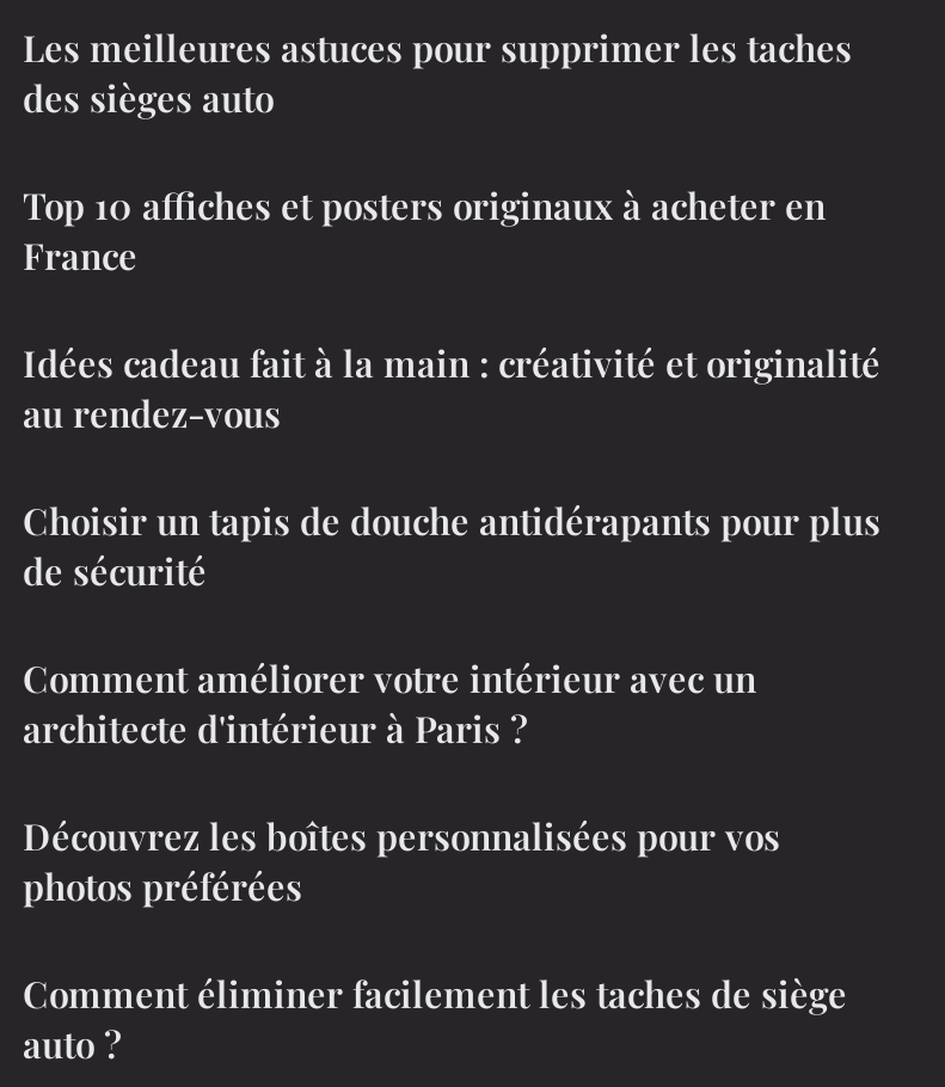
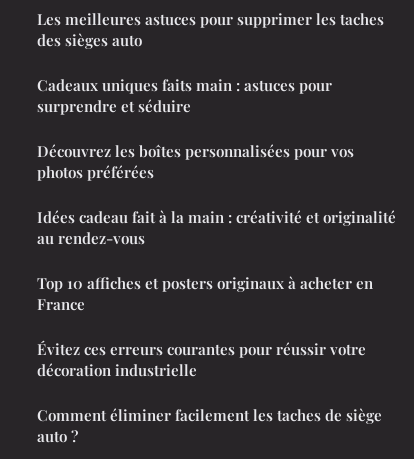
moved [23,182,880,437] -> [37,207,396,314]: Idées cadeau fait à la main : créativité et originalité | au rendez-vous | Top 10 affiches et posters originaux à acheter en | France
[23,497,880,753] Choisir un tapis de douche antidérapants pour plus | de sécurité | Comment améliorer votre intérieur avec un | architecte d'intérieur à Paris ? -> [37,75,332,116] Cadeaux uniques faits main : astuces pour | surprendre et séduire
moved [23,812,780,910] -> [37,141,354,182]: Découvrez les boîtes personnalisées pour vos | photos préférées
none -> [37,339,366,380] Évitez ces erreurs courantes pour réussir votre | décoration industrielle

